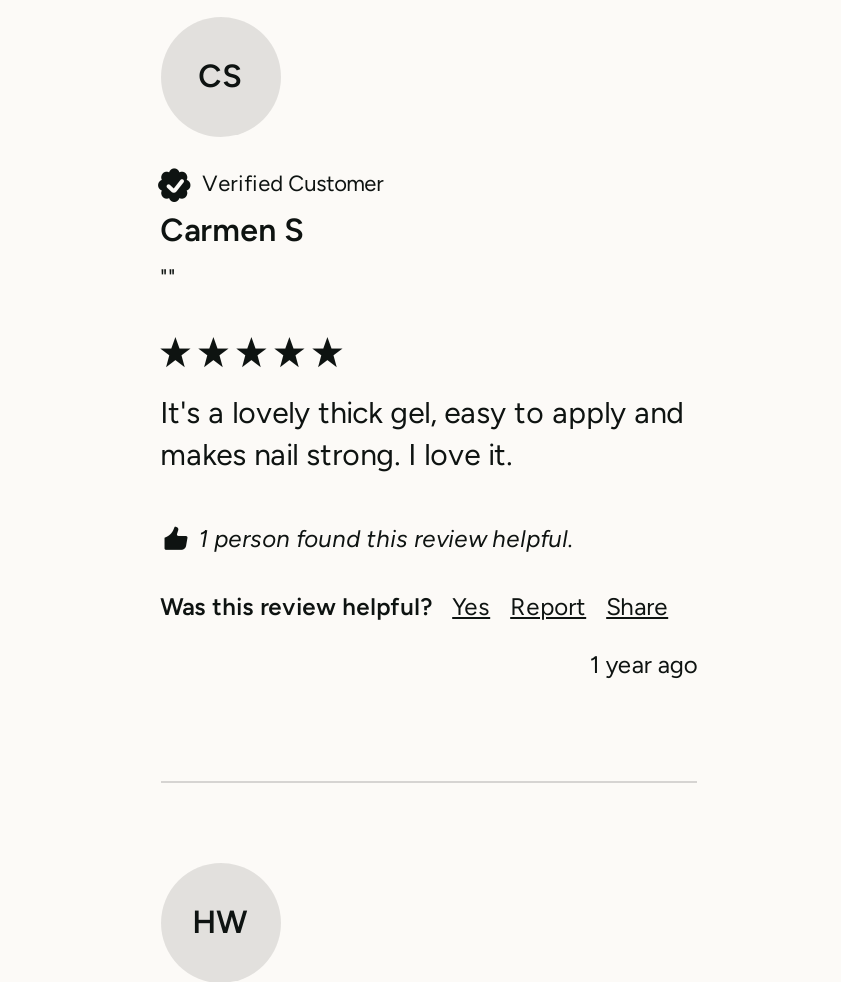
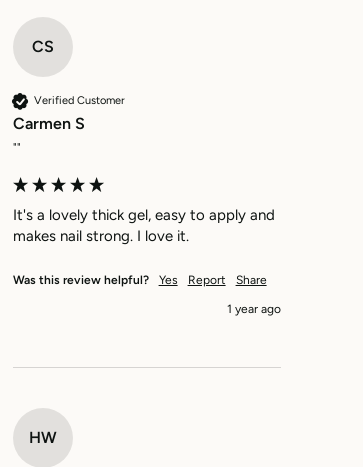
[198,525,574,553] 1 person found this review helpful. -> none

